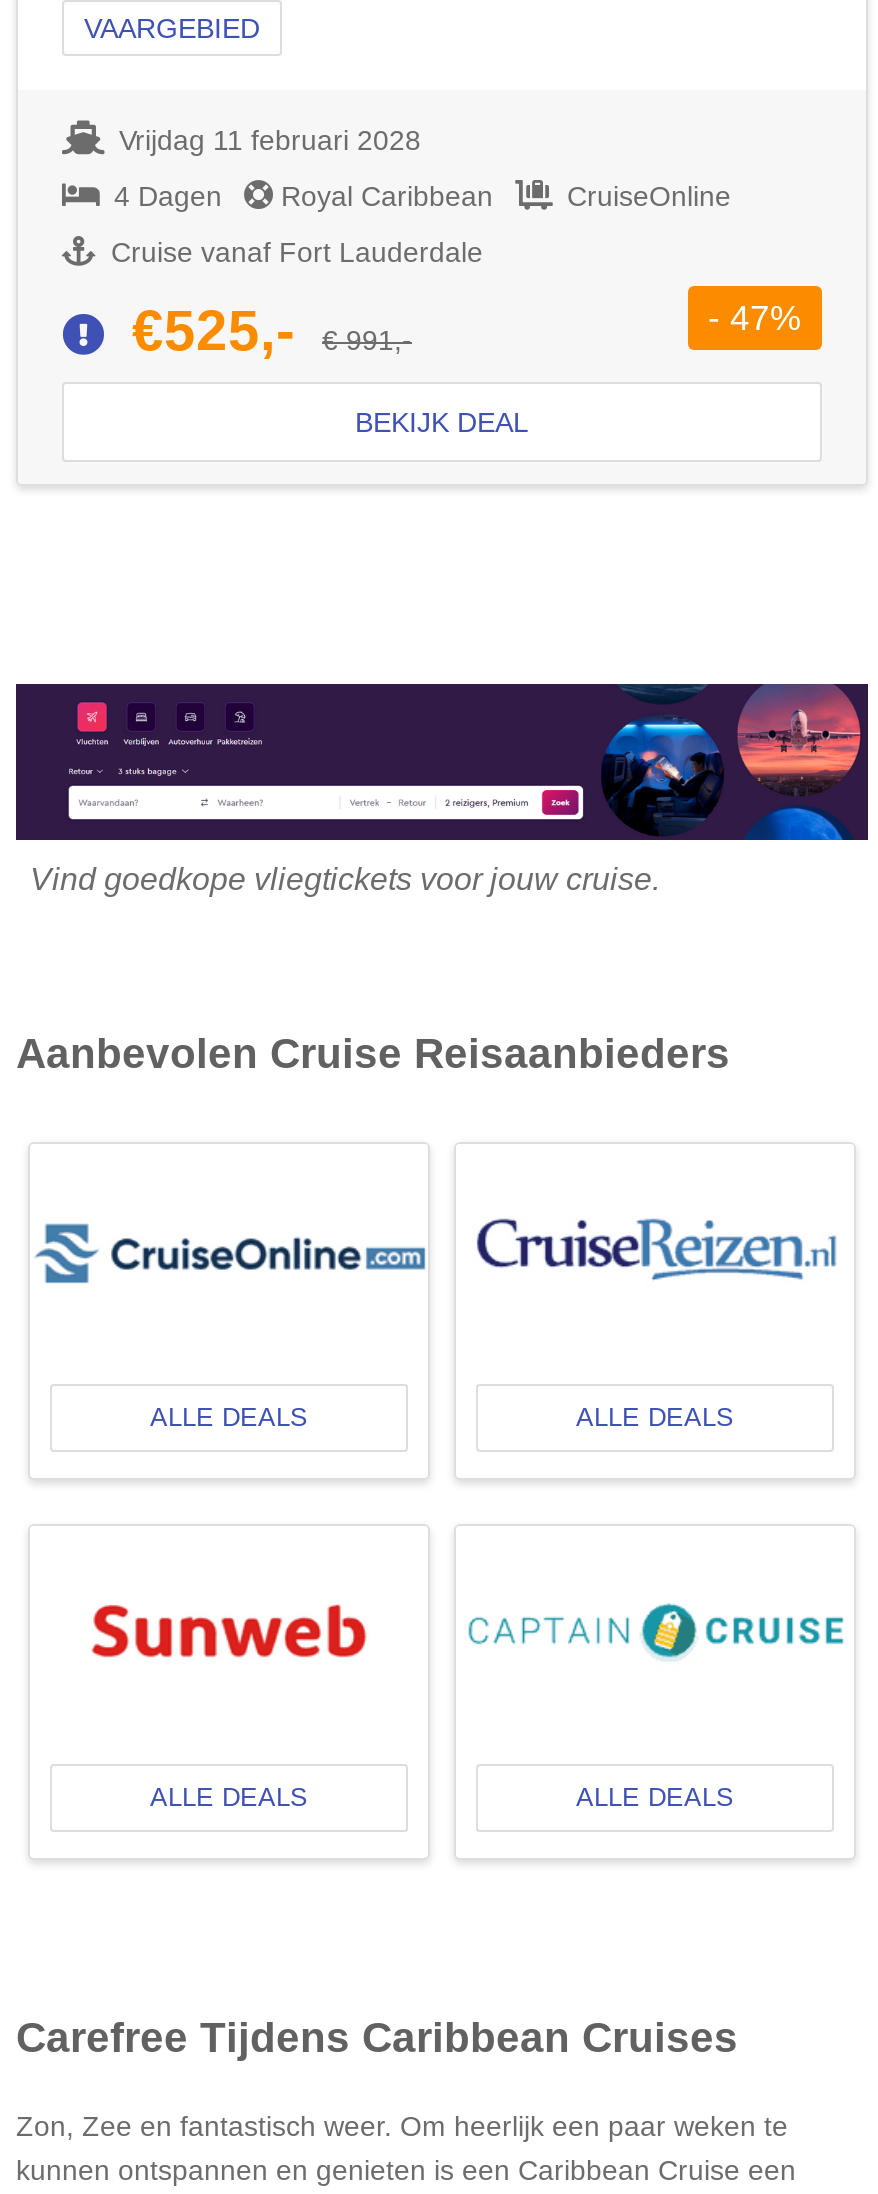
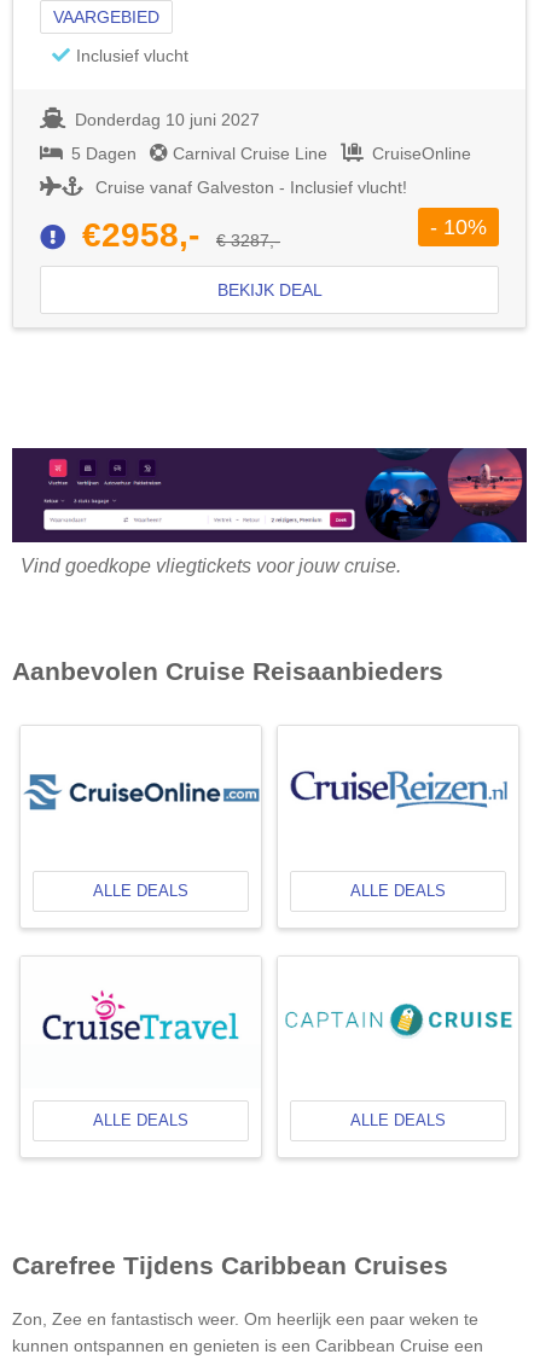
[114,124,493,212] Vrijdag 11 februari 2028 | 4 Dagen | Royal Caribbean -> [71,46,327,163] Inclusief vlucht | Donderdag 10 juni 2027 | 5 Dagen | Carnival Cruise Line
[111,236,483,268] Cruise vanaf Fort Lauderdale -> [95,178,407,197] Cruise vanaf Galveston - Inclusief vlucht!
[132,300,412,362] €525,- | € 991,- -> [82,216,280,254] €2958,- | € 3287,-
[708,298,802,338] - 47% -> [430,215,487,239] - 10%
[66,1584,390,1664] [image] -> [41,989,239,1041] [image]

